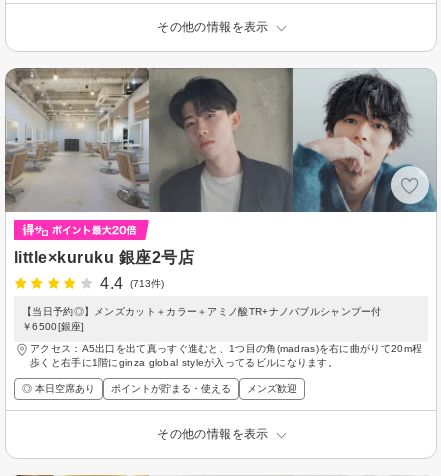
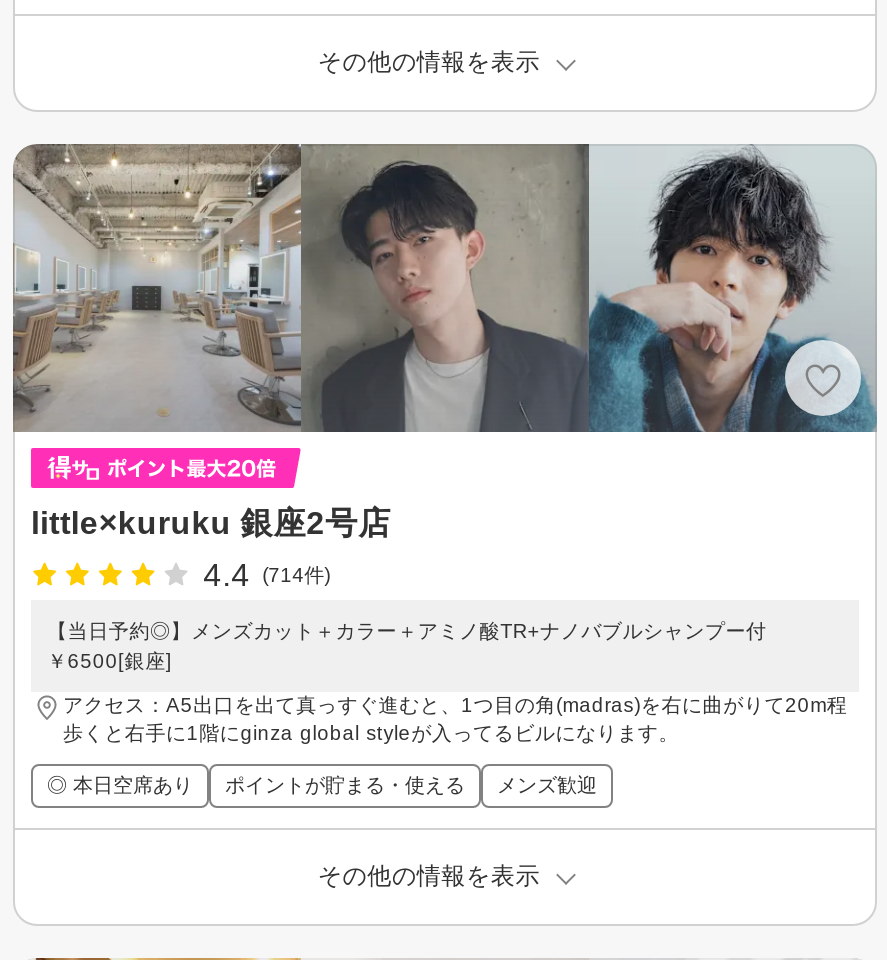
[100,275,164,292] 4.4 (713件) -> [203,557,330,591] 4.4 (714件)

